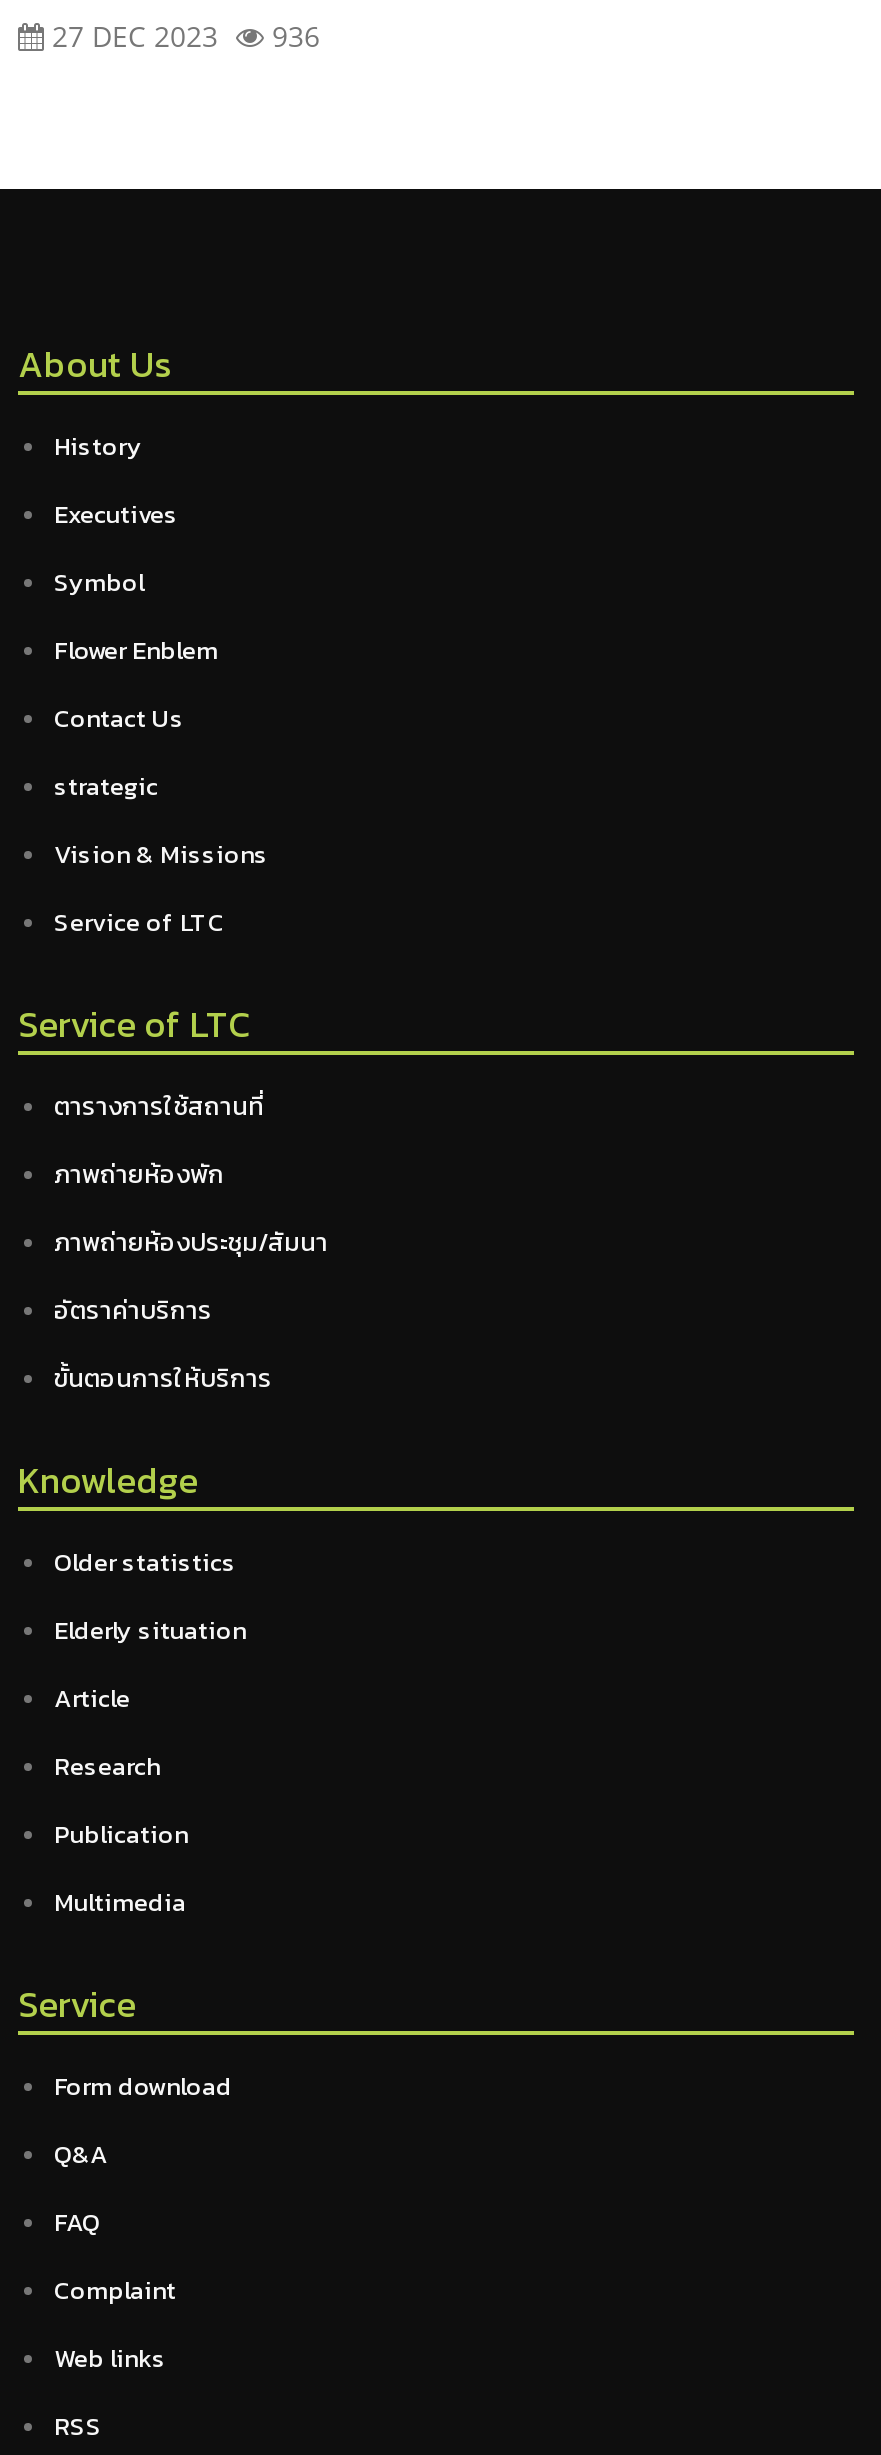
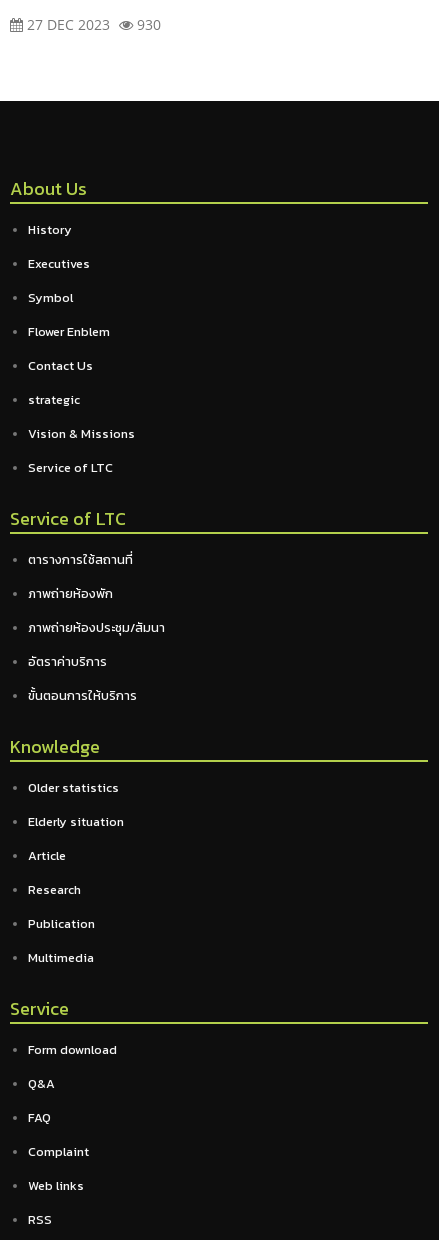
[44,17,320,55] 27 DEC 2023 936 -> [23,15,161,34] 27 DEC 2023 930

